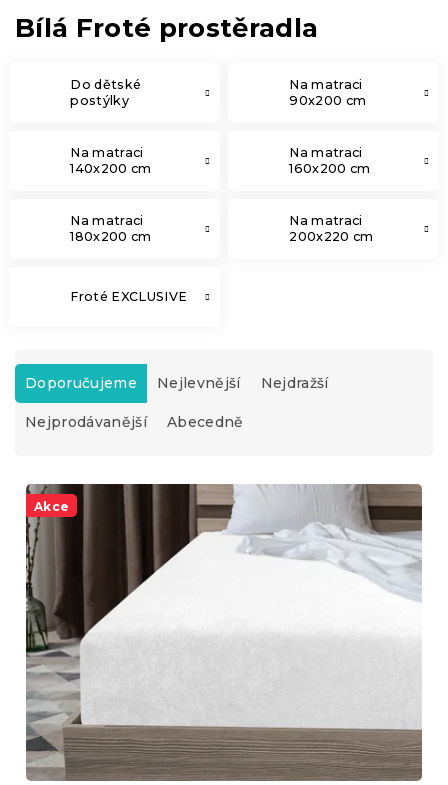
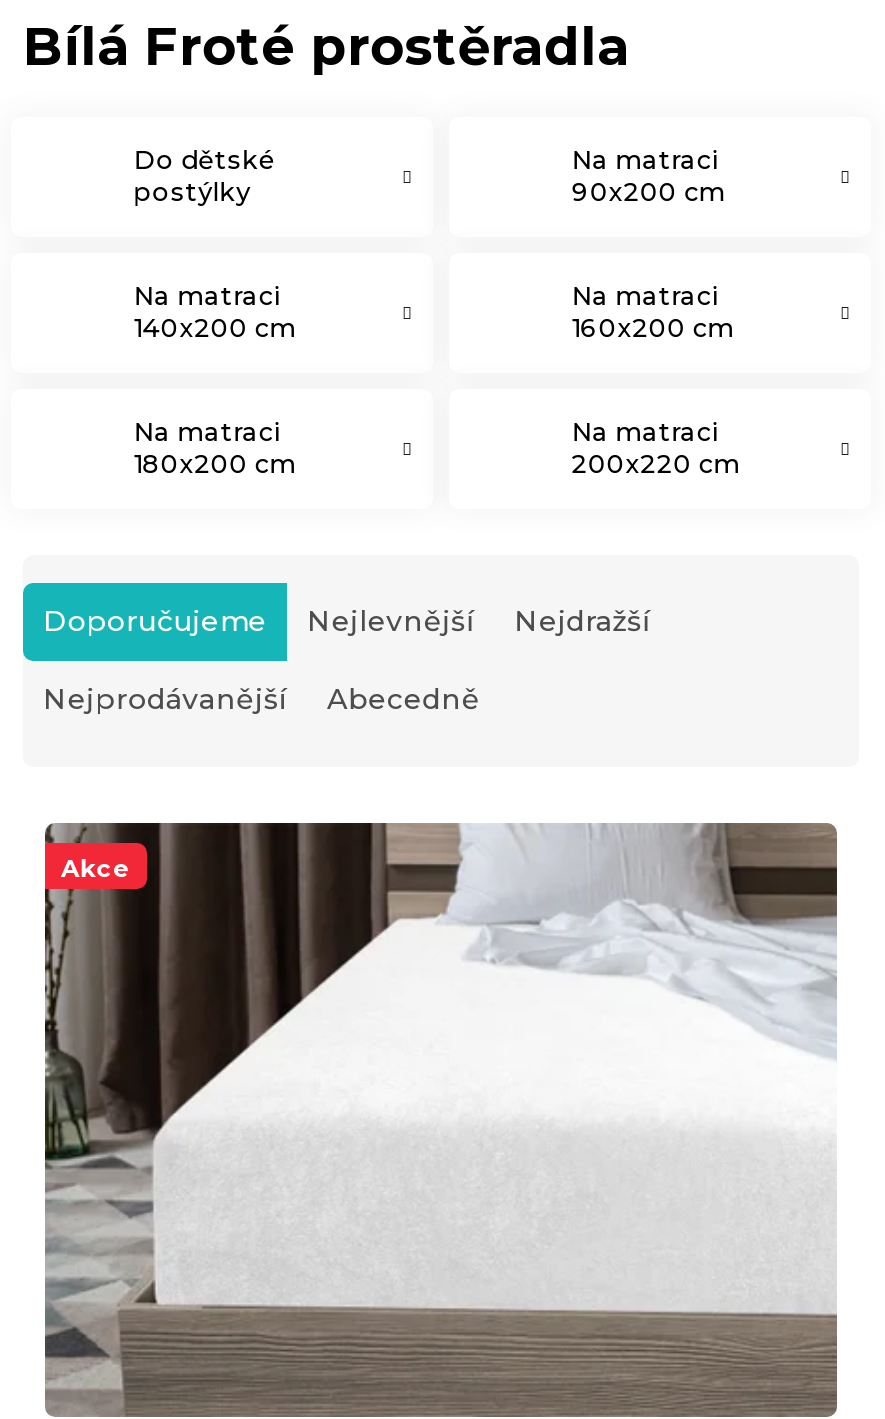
[70,289,187,304] Froté EXCLUSIVE -> none

